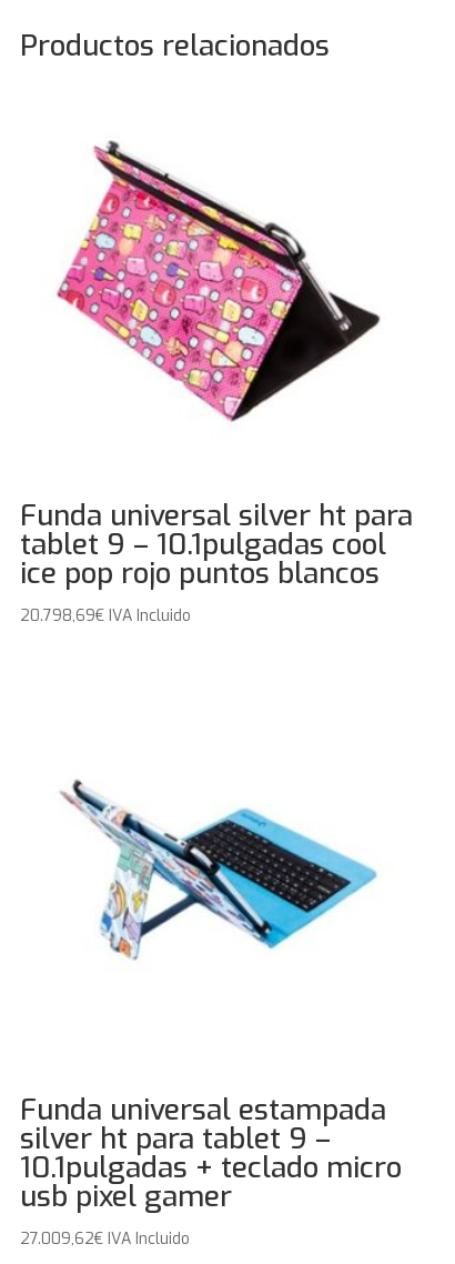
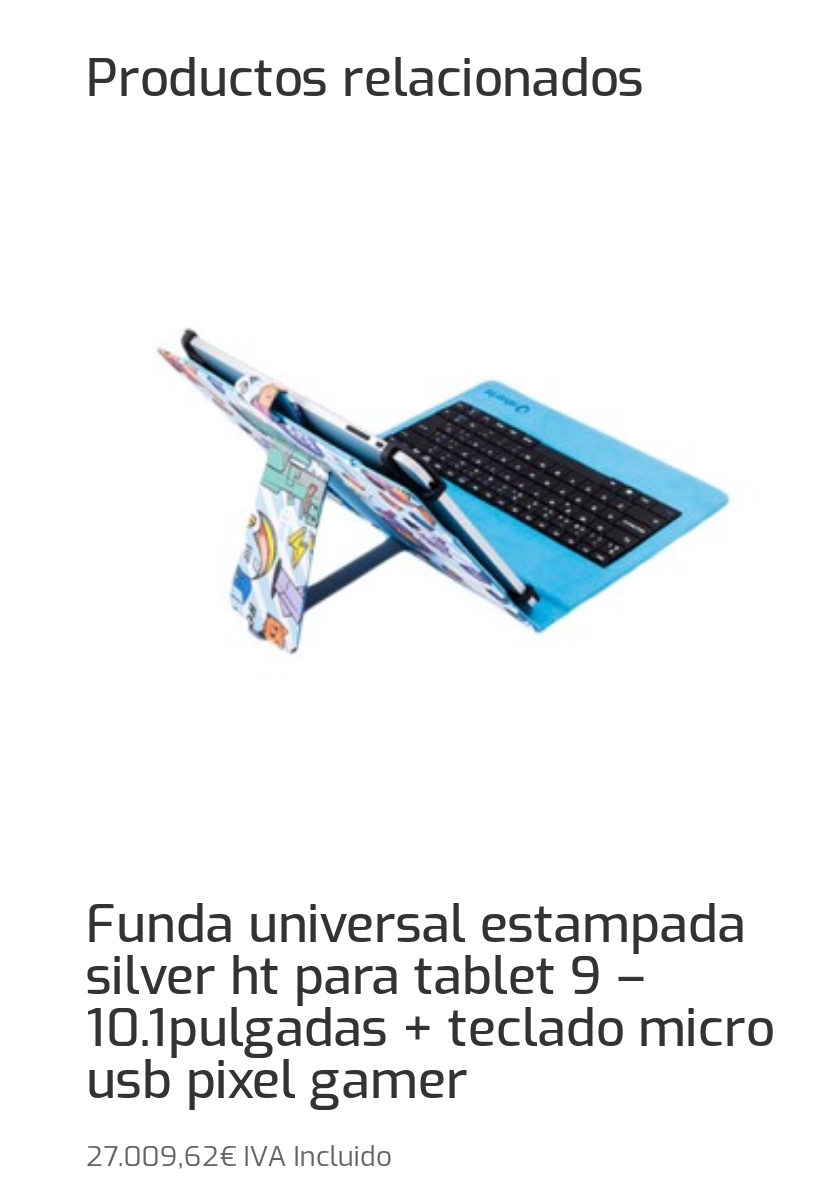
[55,140,381,422] [image] -> none
[20,496,413,626] Funda universal silver ht para | tablet 9 – 10.1pulgadas cool | ice pop rojo puntos blancos | 20.798,69€ IVA Incluido -> none

